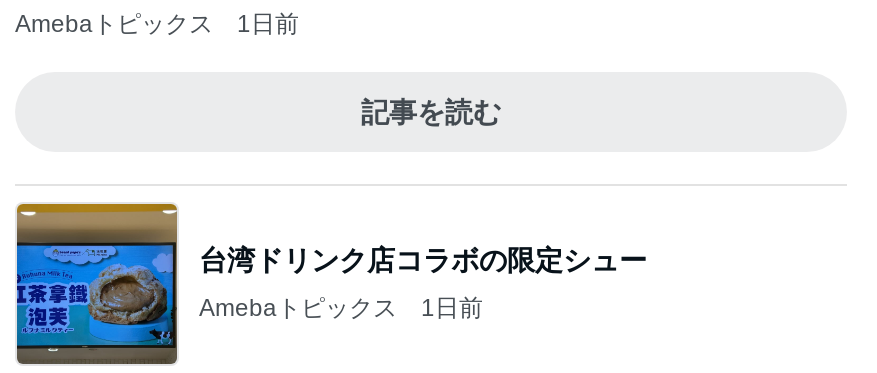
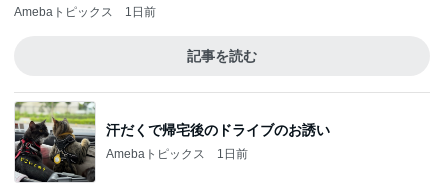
[15,202,647,364] [image] | 台湾ドリンク店コラボの限定シュー -> [14,101,330,182] [image] | 汗だくで帰宅後のドライブのお誘い

